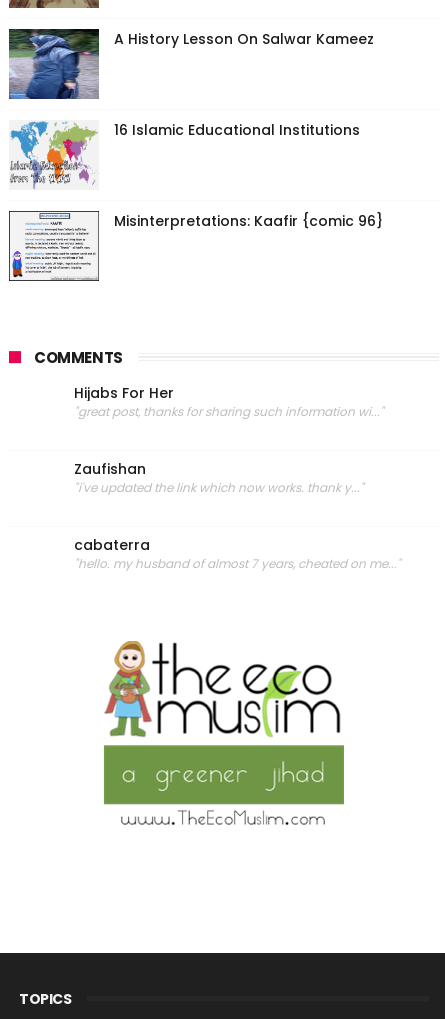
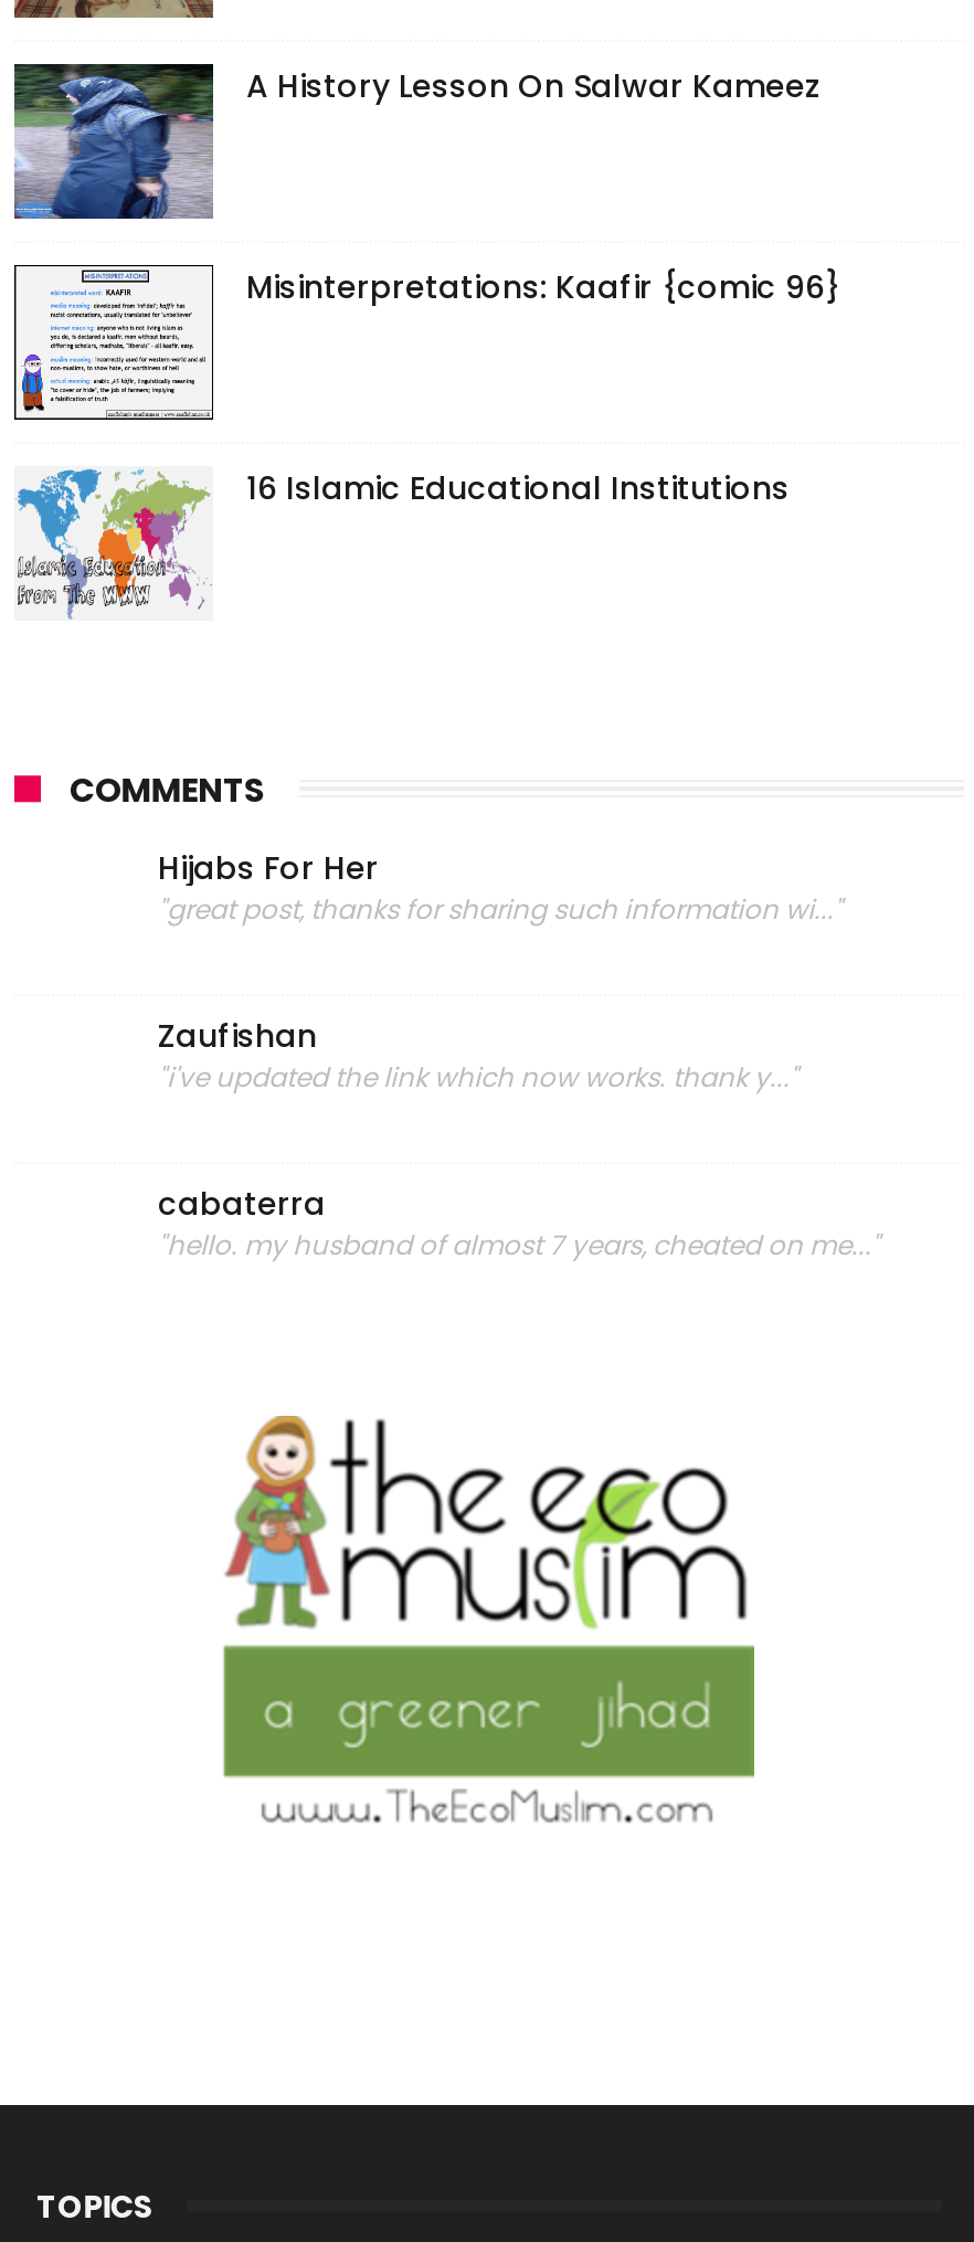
moved [9,120,360,186] -> [14,467,790,612]: [image] | 16 Islamic Educational Institutions
moved [8,210,383,282] -> [12,266,840,422]: [image] | Misinterpretations: Kaafir {comic 96}

